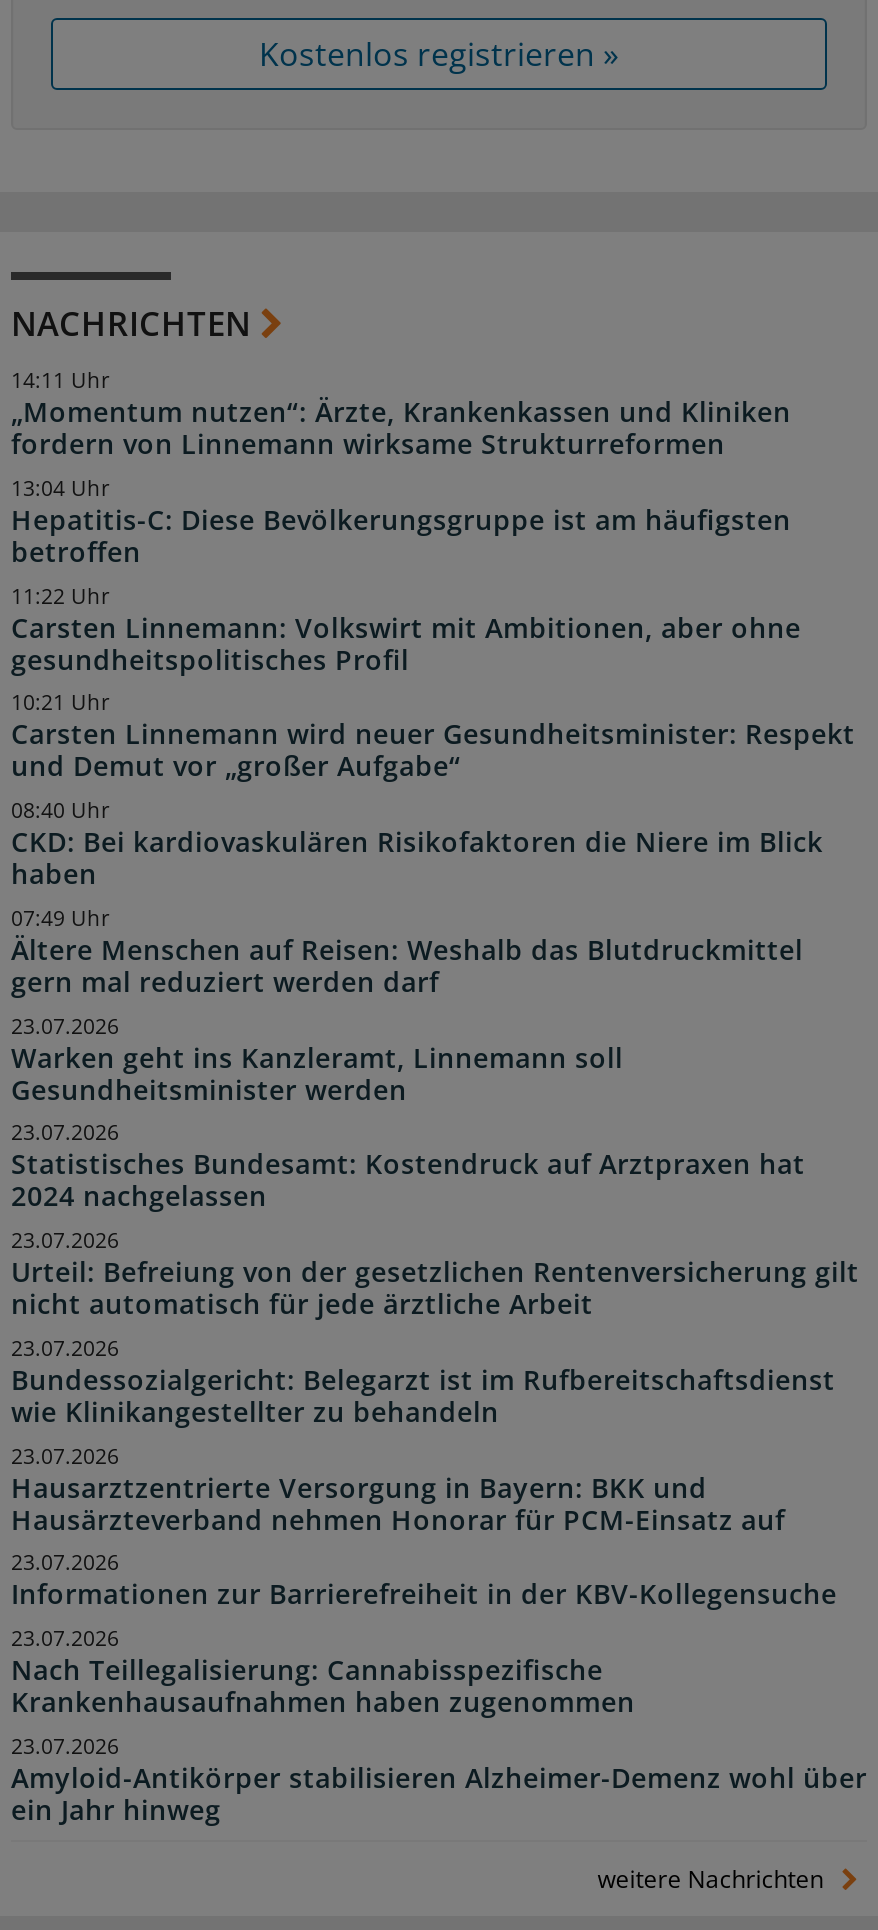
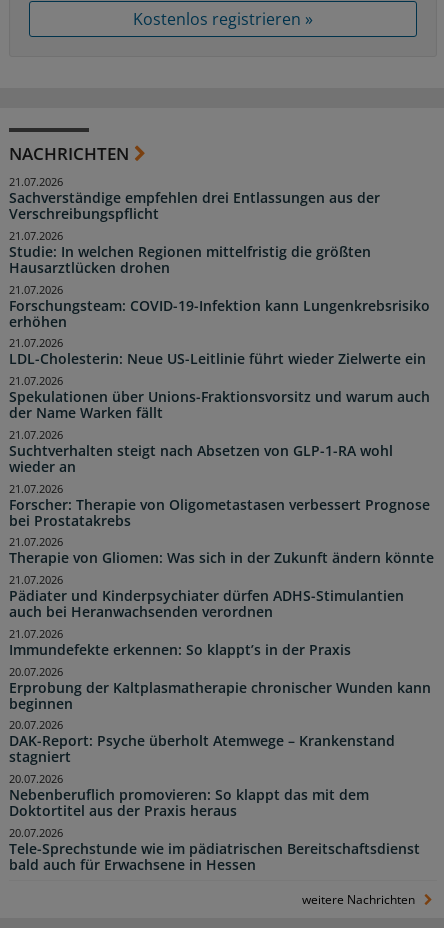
[11,366,111,394] 14:11 Uhr -> [9,175,63,189] 21.07.2026
[11,394,791,462] „Momentum nutzen“: Ärzte, Krankenkassen und Kliniken | fordern von Linnemann wirksame Strukturreformen -> [9,189,380,223] Sachverständige empfehlen drei Entlassungen aus der | Verschreibungspflicht
[11,474,111,502] 13:04 Uhr -> [9,229,63,243] 21.07.2026
[11,502,791,570] Hepatitis-C: Diese Bevölkerungsgruppe ist am häufigsten | betroffen -> [9,243,371,277] Studie: In welchen Regionen mittelfristig die größten | Hausarztlücken drohen
[11,581,111,609] 11:22 Uhr -> [9,283,63,297] 21.07.2026
[11,609,801,677] Carsten Linnemann: Volkswirt mit Ambitionen, aber ohne | gesundheitspolitisches Profil -> [9,297,430,331] Forschungsteam: COVID-19-Infektion kann Lungenkrebsrisiko | erhöhen
[11,689,111,717] 10:21 Uhr -> [9,336,63,350] 21.07.2026
[11,717,855,785] Carsten Linnemann wird neuer Gesundheitsminister: Respekt | und Demut vor „großer Aufgabe“ -> [9,350,426,368] LDL-Cholesterin: Neue US-Leitlinie führt wieder Zielwerte ein
[11,796,111,824] 08:40 Uhr -> [9,374,63,388] 21.07.2026
[11,824,823,892] CKD: Bei kardiovaskulären Risikofaktoren die Niere im Blick | haben -> [9,388,430,422] Spekulationen über Unions-Fraktionsvorsitz und warum auch | der Name Warken fällt
[11,904,111,932] 07:49 Uhr -> [9,428,63,442] 21.07.2026
[11,932,803,1000] Ältere Menschen auf Reisen: Weshalb das Blutdruckmittel | gern mal reduziert werden darf -> [9,442,393,476] Suchtverhalten steigt nach Absetzen von GLP-1-RA wohl | wieder an
[11,1011,119,1039] 23.07.2026 -> [9,482,63,496] 21.07.2026
[11,1039,623,1107] Warken geht ins Kanzleramt, Linnemann soll | Gesundheitsminister werden -> [9,496,430,530] Forscher: Therapie von Oligometastasen verbessert Prognose | bei Prostatakrebs
[11,1119,119,1147] 23.07.2026 -> [9,535,63,549] 21.07.2026
[11,1147,805,1215] Statistisches Bundesamt: Kostendruck auf Arztpraxen hat | 2024 nachgelassen -> [9,549,434,567] Therapie von Gliomen: Was sich in der Zukunft ändern könnte
[11,1226,119,1254] 23.07.2026 -> [9,573,63,587] 21.07.2026
[11,1254,859,1322] Urteil: Befreiung von der gesetzlichen Rentenversicherung gilt | nicht automatisch für jede ärztliche Arbeit -> [9,587,404,621] Pädiater und Kinderpsychiater dürfen ADHS-Stimulantien | auch bei Heranwachsenden verordnen
[11,1334,119,1362] 23.07.2026 -> [9,627,63,641] 21.07.2026
[11,1362,835,1430] Bundessozialgericht: Belegarzt ist im Rufbereitschaftsdienst | wie Klinikangestellter zu behandeln -> [9,641,351,659] Immundefekte erkennen: So klappt’s in der Praxis
[11,1441,119,1469] 23.07.2026 -> [9,665,63,679] 20.07.2026
[11,1469,785,1537] Hausarztzentrierte Versorgung in Bayern: BKK und | Hausärzteverband nehmen Honorar für PCM-Einsatz auf -> [9,679,431,713] Erprobung der Kaltplasmatherapie chronischer Wunden kann | beginnen
[11,1549,119,1577] 23.07.2026 -> [9,718,63,732] 20.07.2026
[11,1577,837,1613] Informationen zur Barrierefreiheit in der KBV-Kollegensuche -> [9,732,395,766] DAK-Report: Psyche überholt Atemwege – Krankenstand | stagniert
[11,1624,119,1652] 23.07.2026 -> [9,772,63,786] 20.07.2026
[11,1652,635,1720] Nach Teillegalisierung: Cannabisspezifische | Krankenhausaufnahmen haben zugenommen -> [9,786,369,820] Nebenberuflich promovieren: So klappt das mit dem | Doktortitel aus der Praxis heraus
[11,1732,119,1760] 23.07.2026 -> [9,826,63,840] 20.07.2026
[11,1760,867,1828] Amyloid-Antikörper stabilisieren Alzheimer-Demenz wohl über | ein Jahr hinweg -> [9,840,420,874] Tele-Sprechstunde wie im pädiatrischen Bereitschaftsdienst | bald auch für Erwachsene in Hessen

